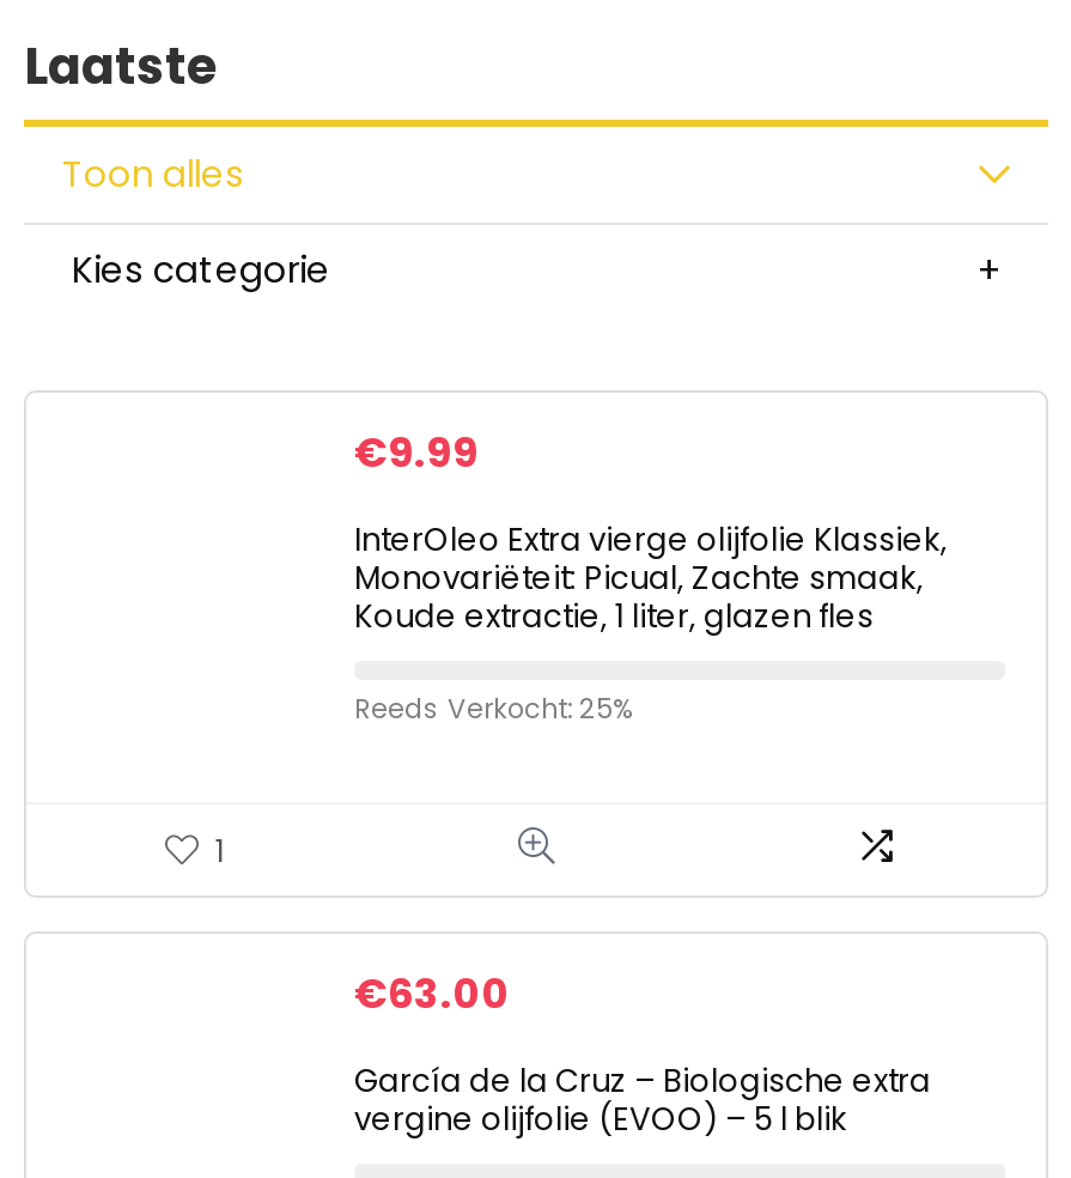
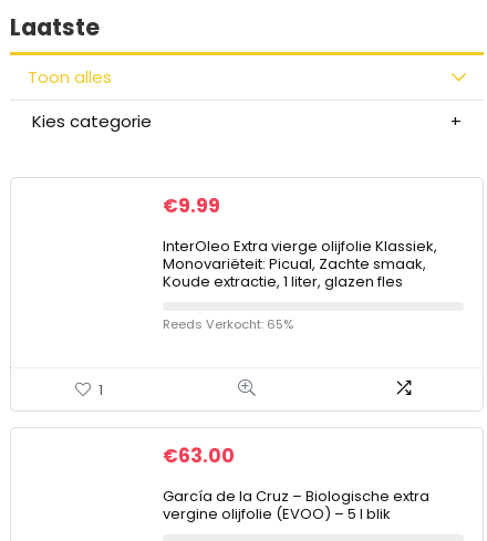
[354,690,634,728] Reeds Verkocht: 25% -> [163,315,293,333] Reeds Verkocht: 65%

